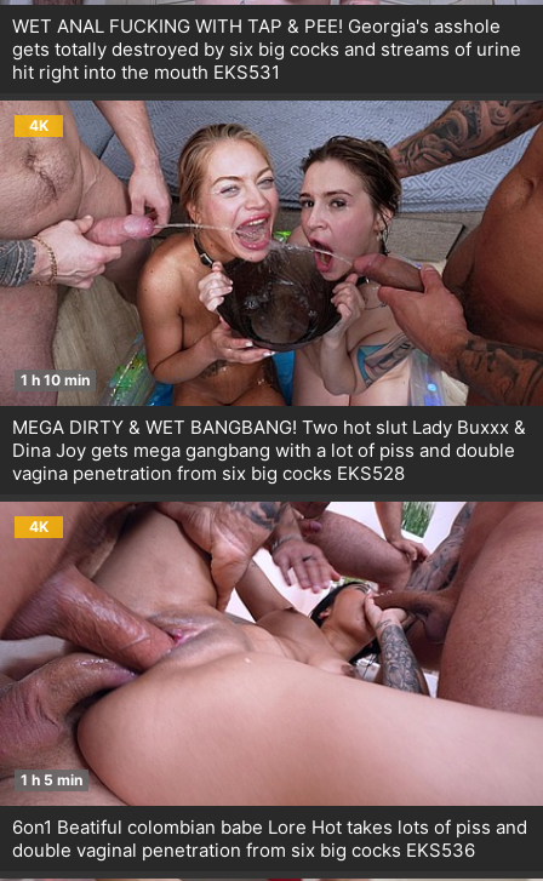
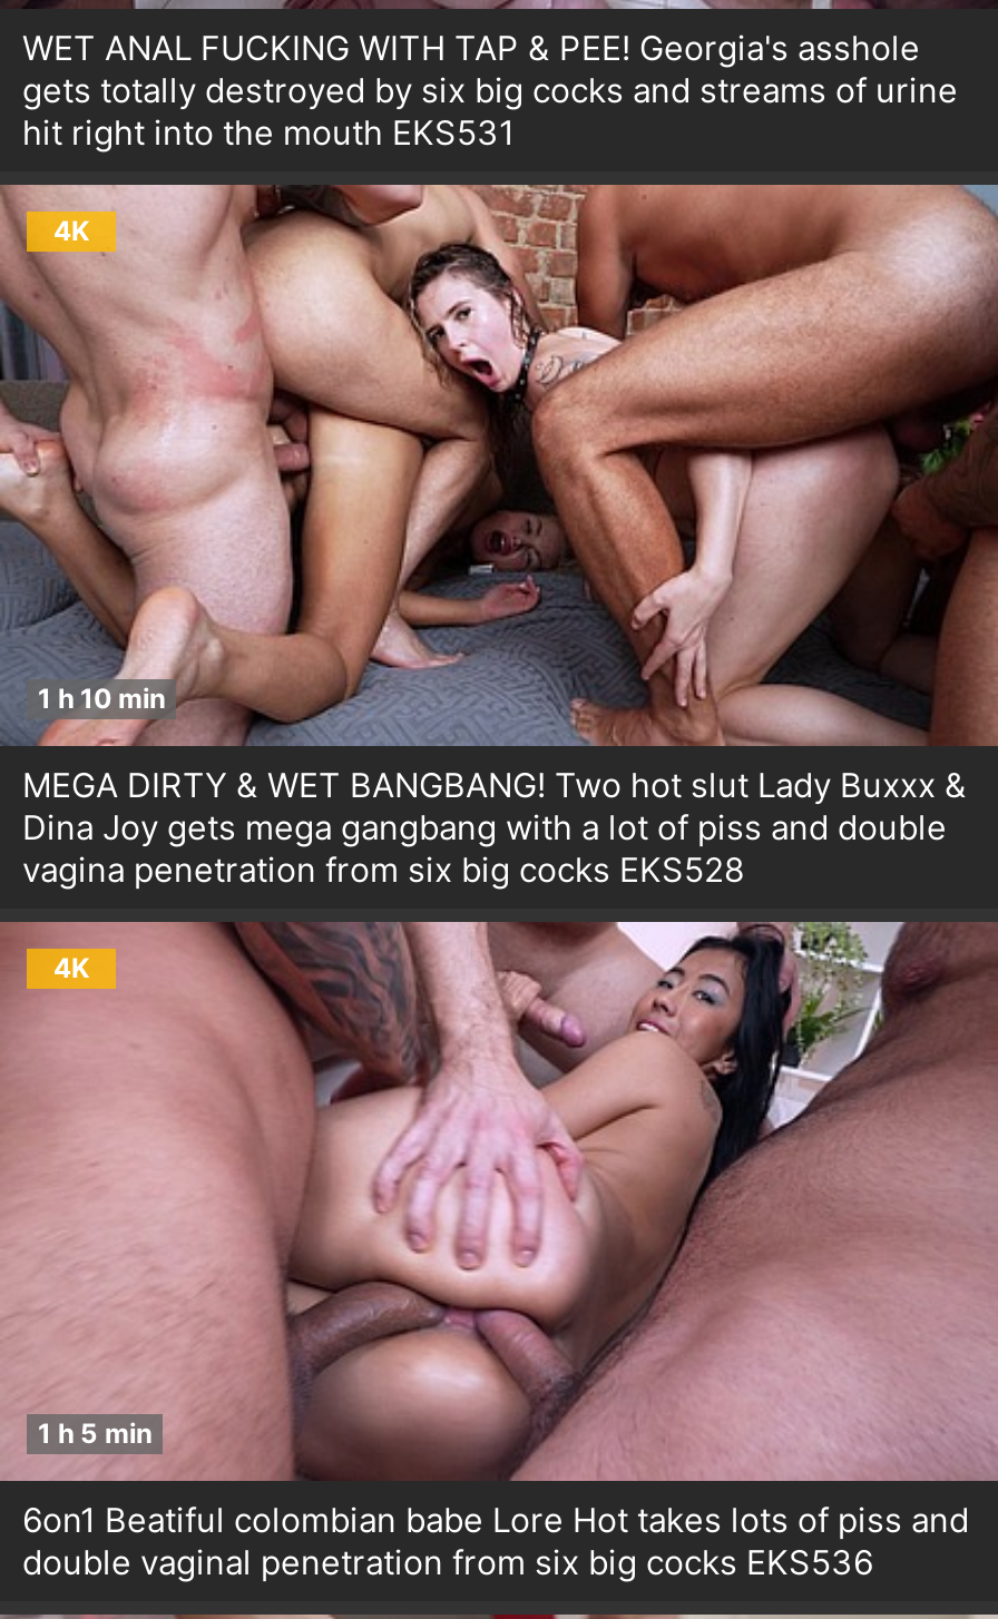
[4,101,539,407] [image] -> [7,183,991,748] [image]
[4,502,539,807] [image] -> [7,920,991,1481] [image]

